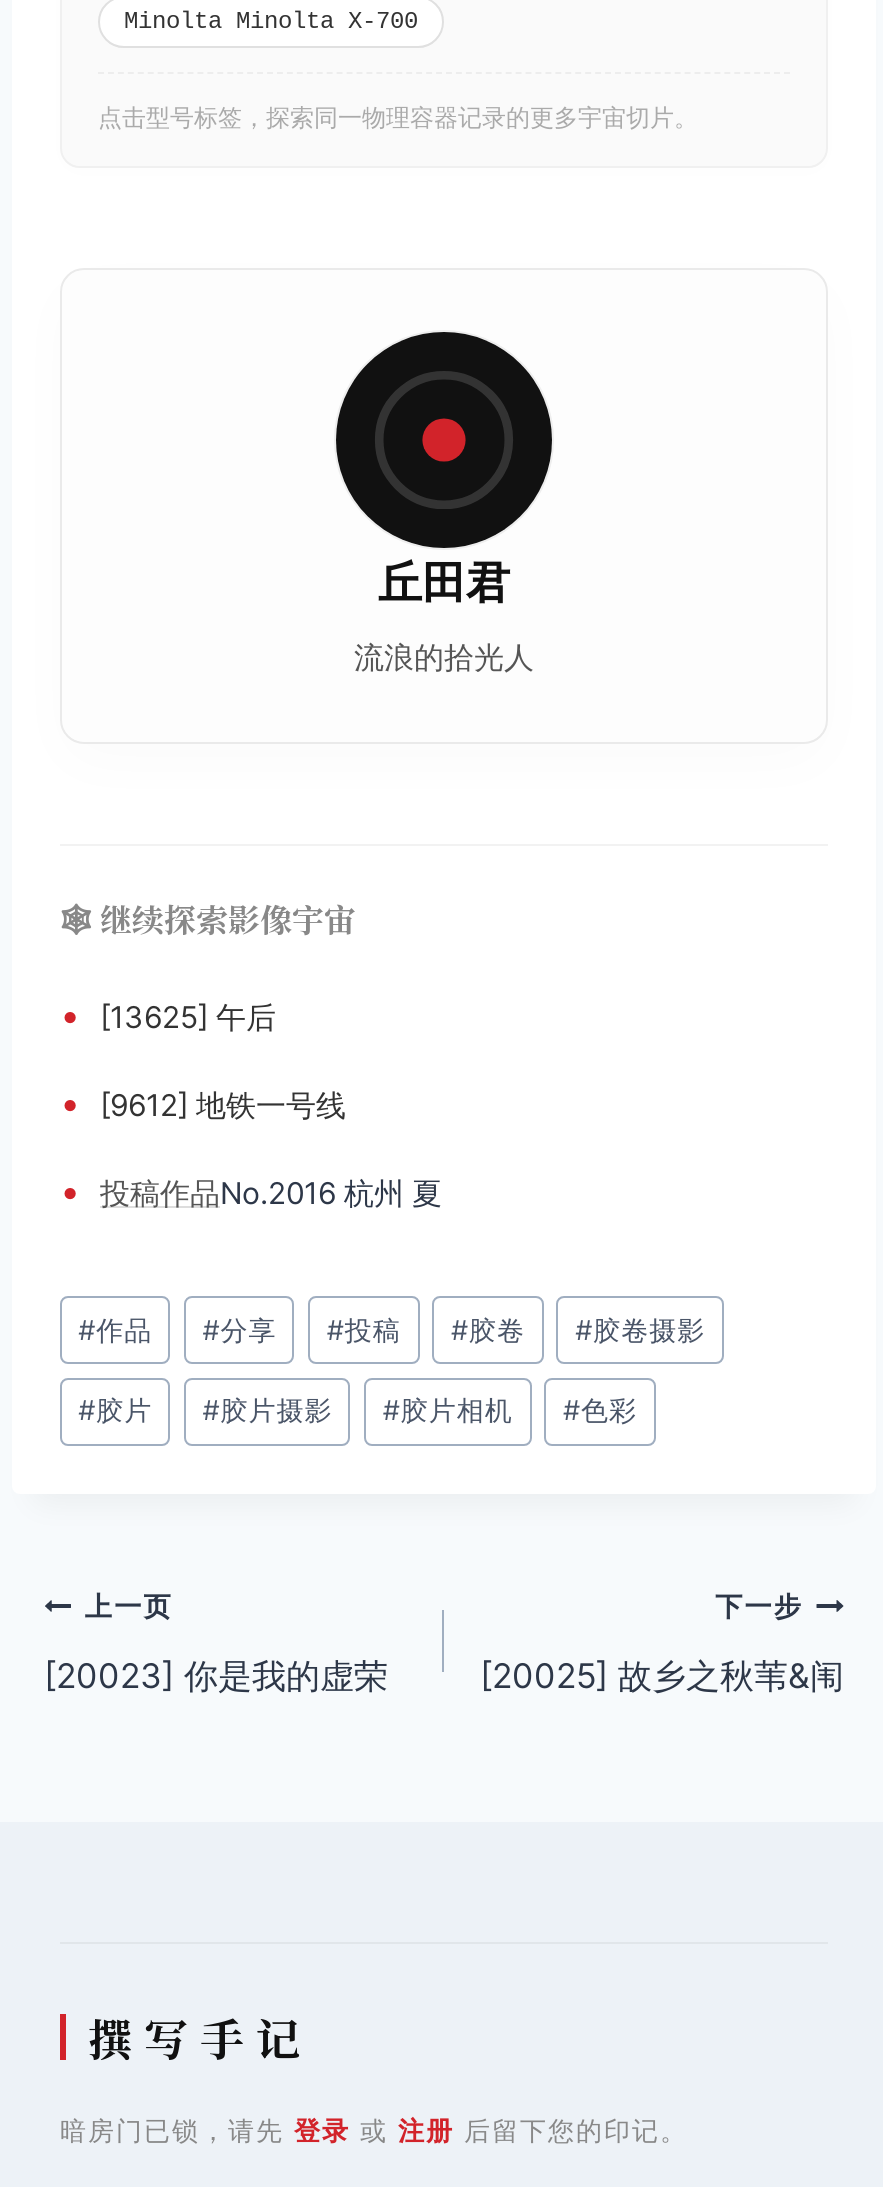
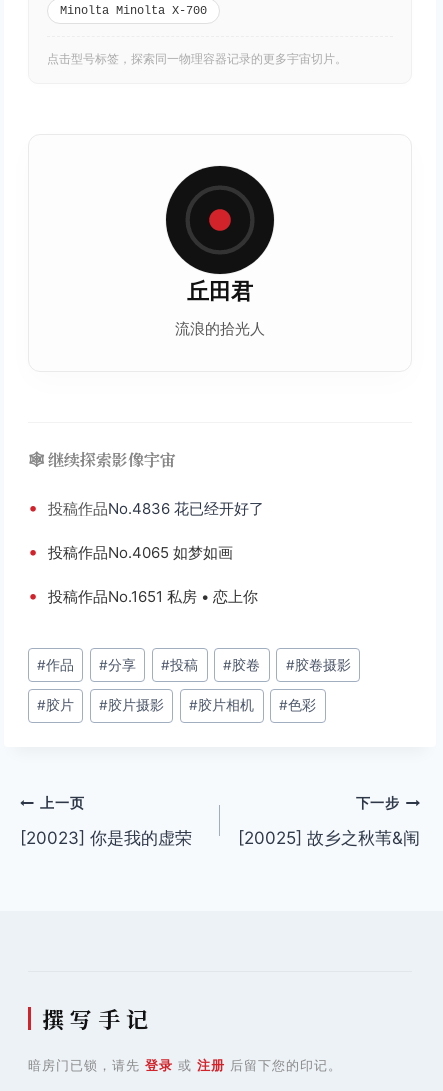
[60,995,276,1037] • [13625] 午后 -> [28,497,264,518] • 投稿作品No.4836 花已经开好了
[60,1083,346,1125] • [9612] 地铁一号线 -> [28,541,233,562] • 投稿作品No.4065 如梦如画
[60,1171,442,1213] • 投稿作品No.2016 杭州 夏 -> [28,585,258,606] • 投稿作品No.1651 私房 • 恋上你

